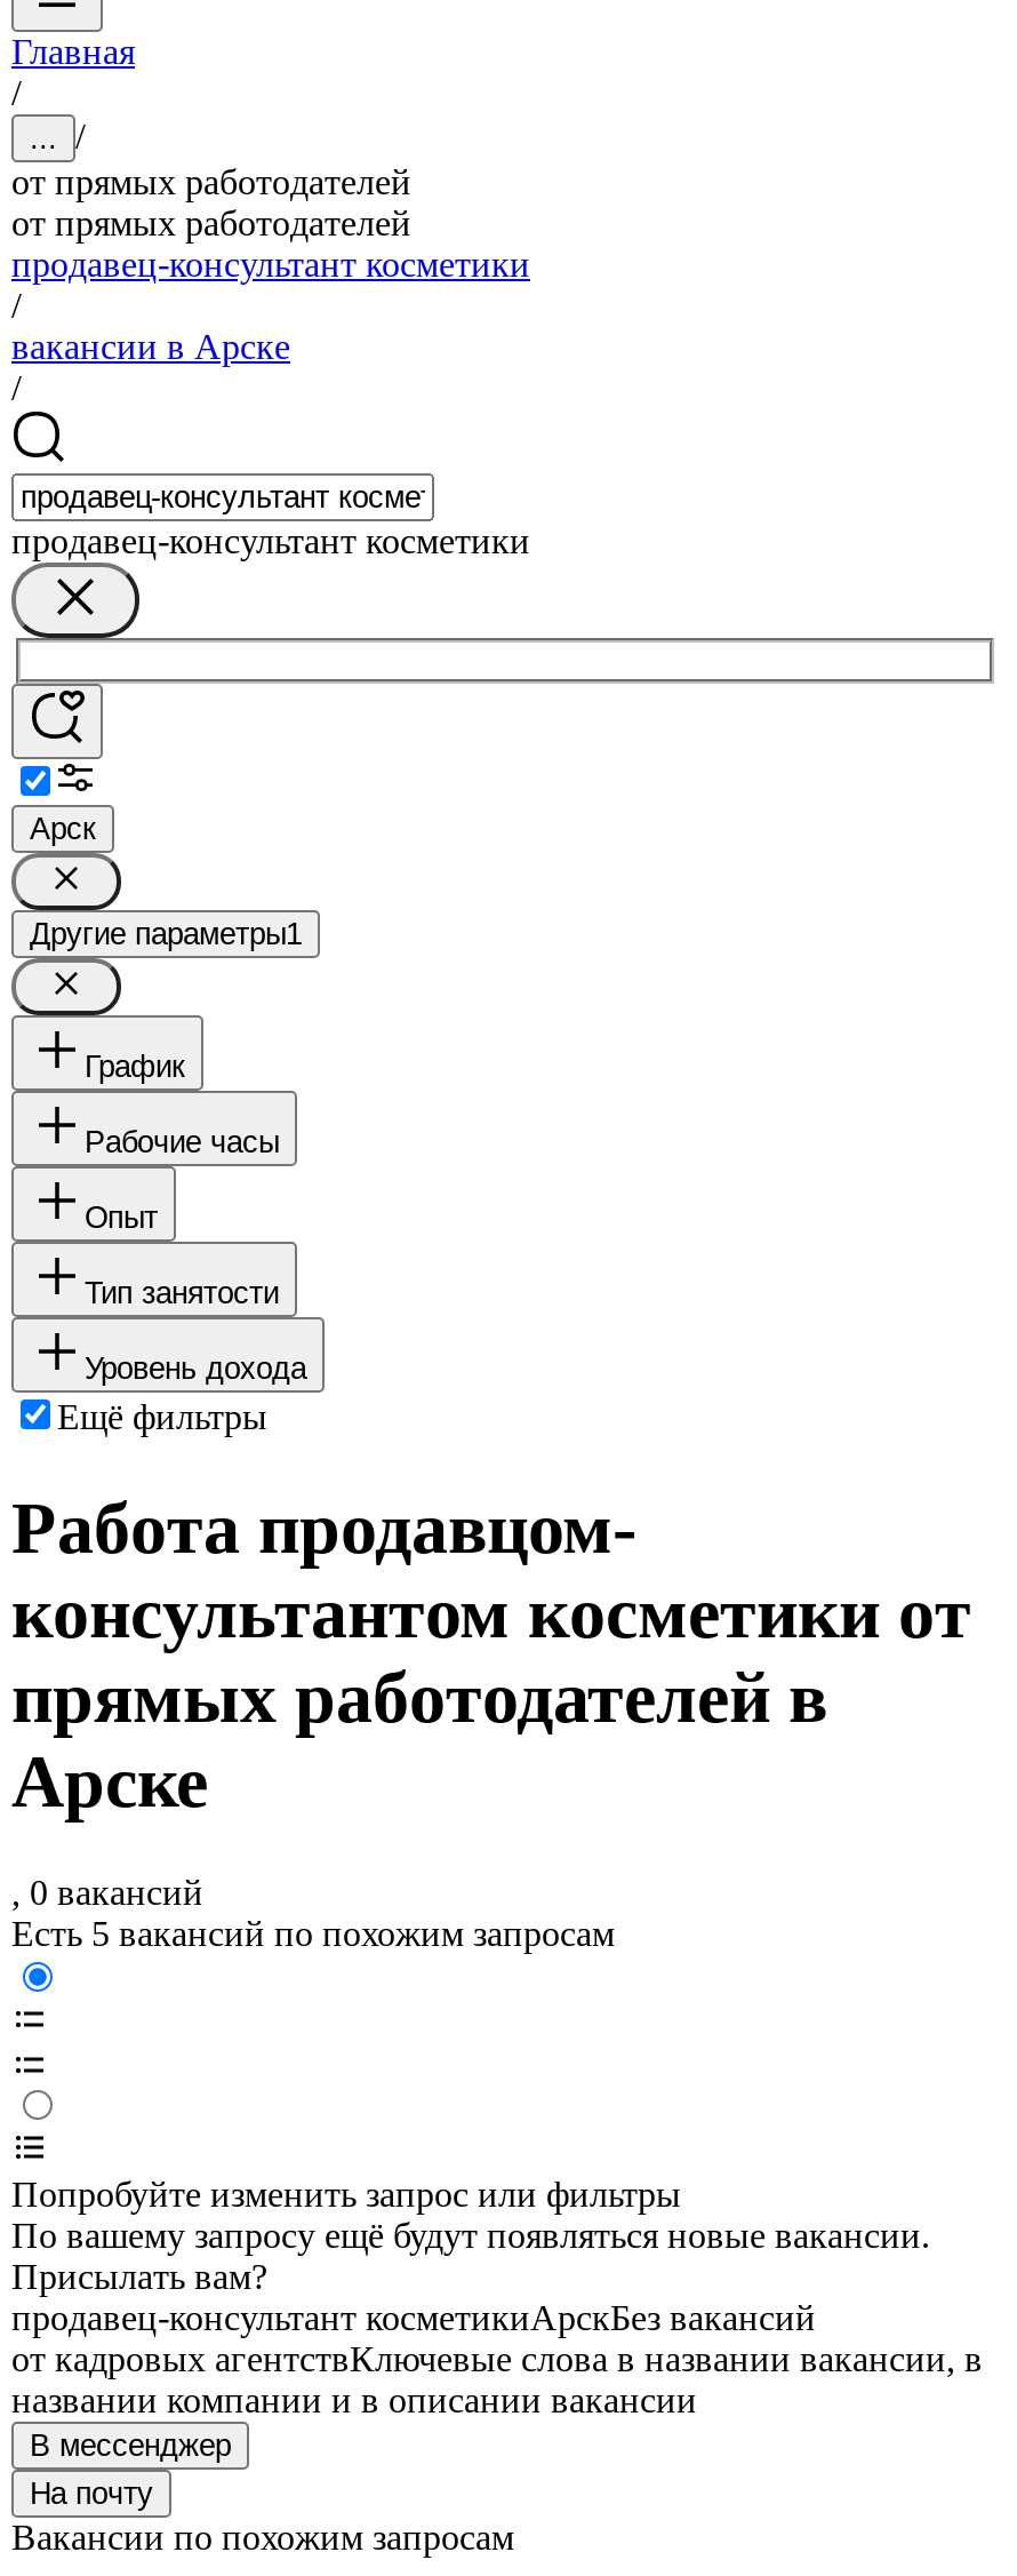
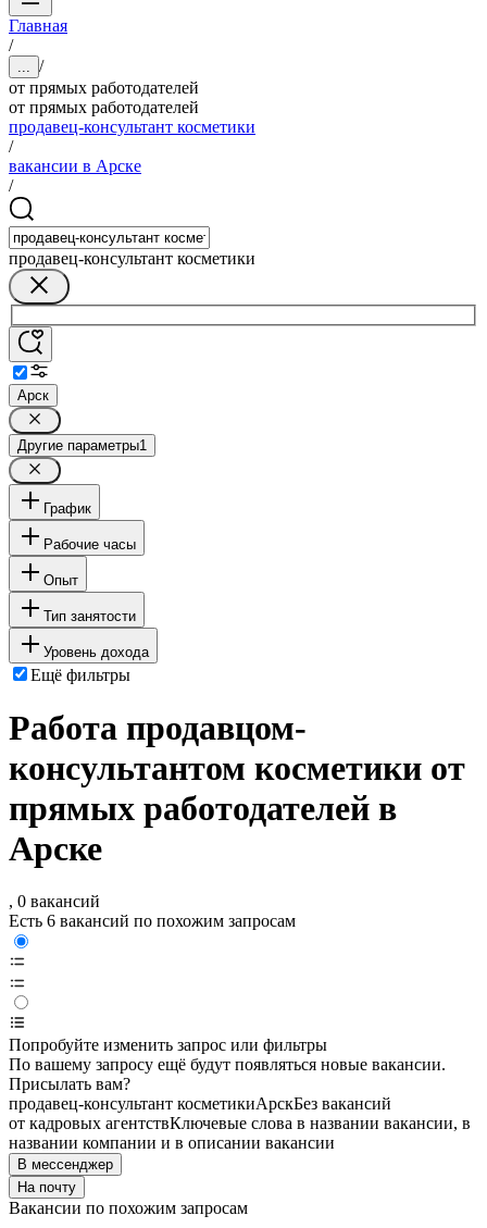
[11,1915,615,1954] Есть 5 вакансий по похожим запросам -> [9,912,296,931] Есть 6 вакансий по похожим запросам

